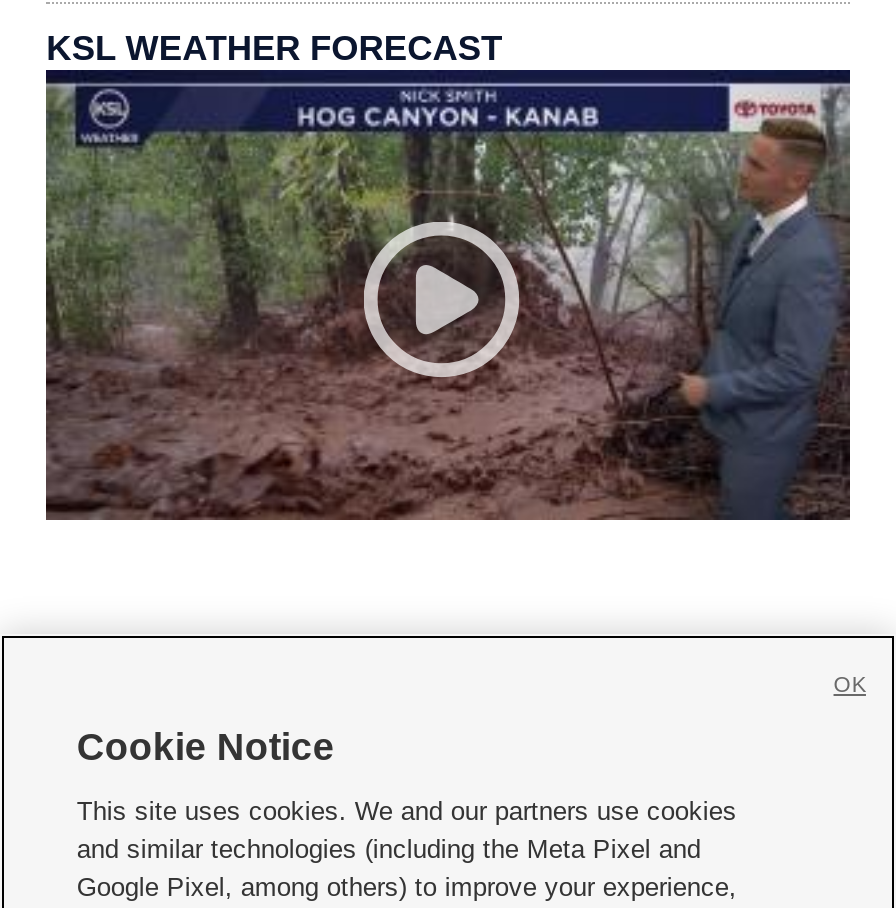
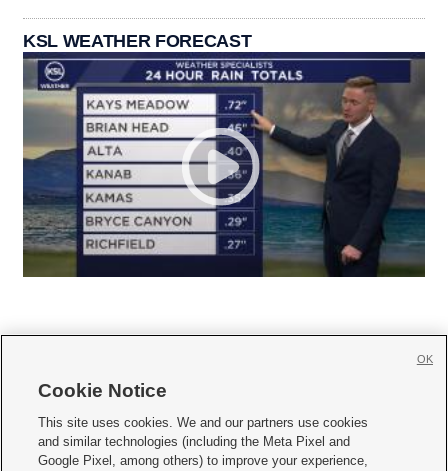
[46,74,850,522] [image] -> [23,59,425,278] [image]

